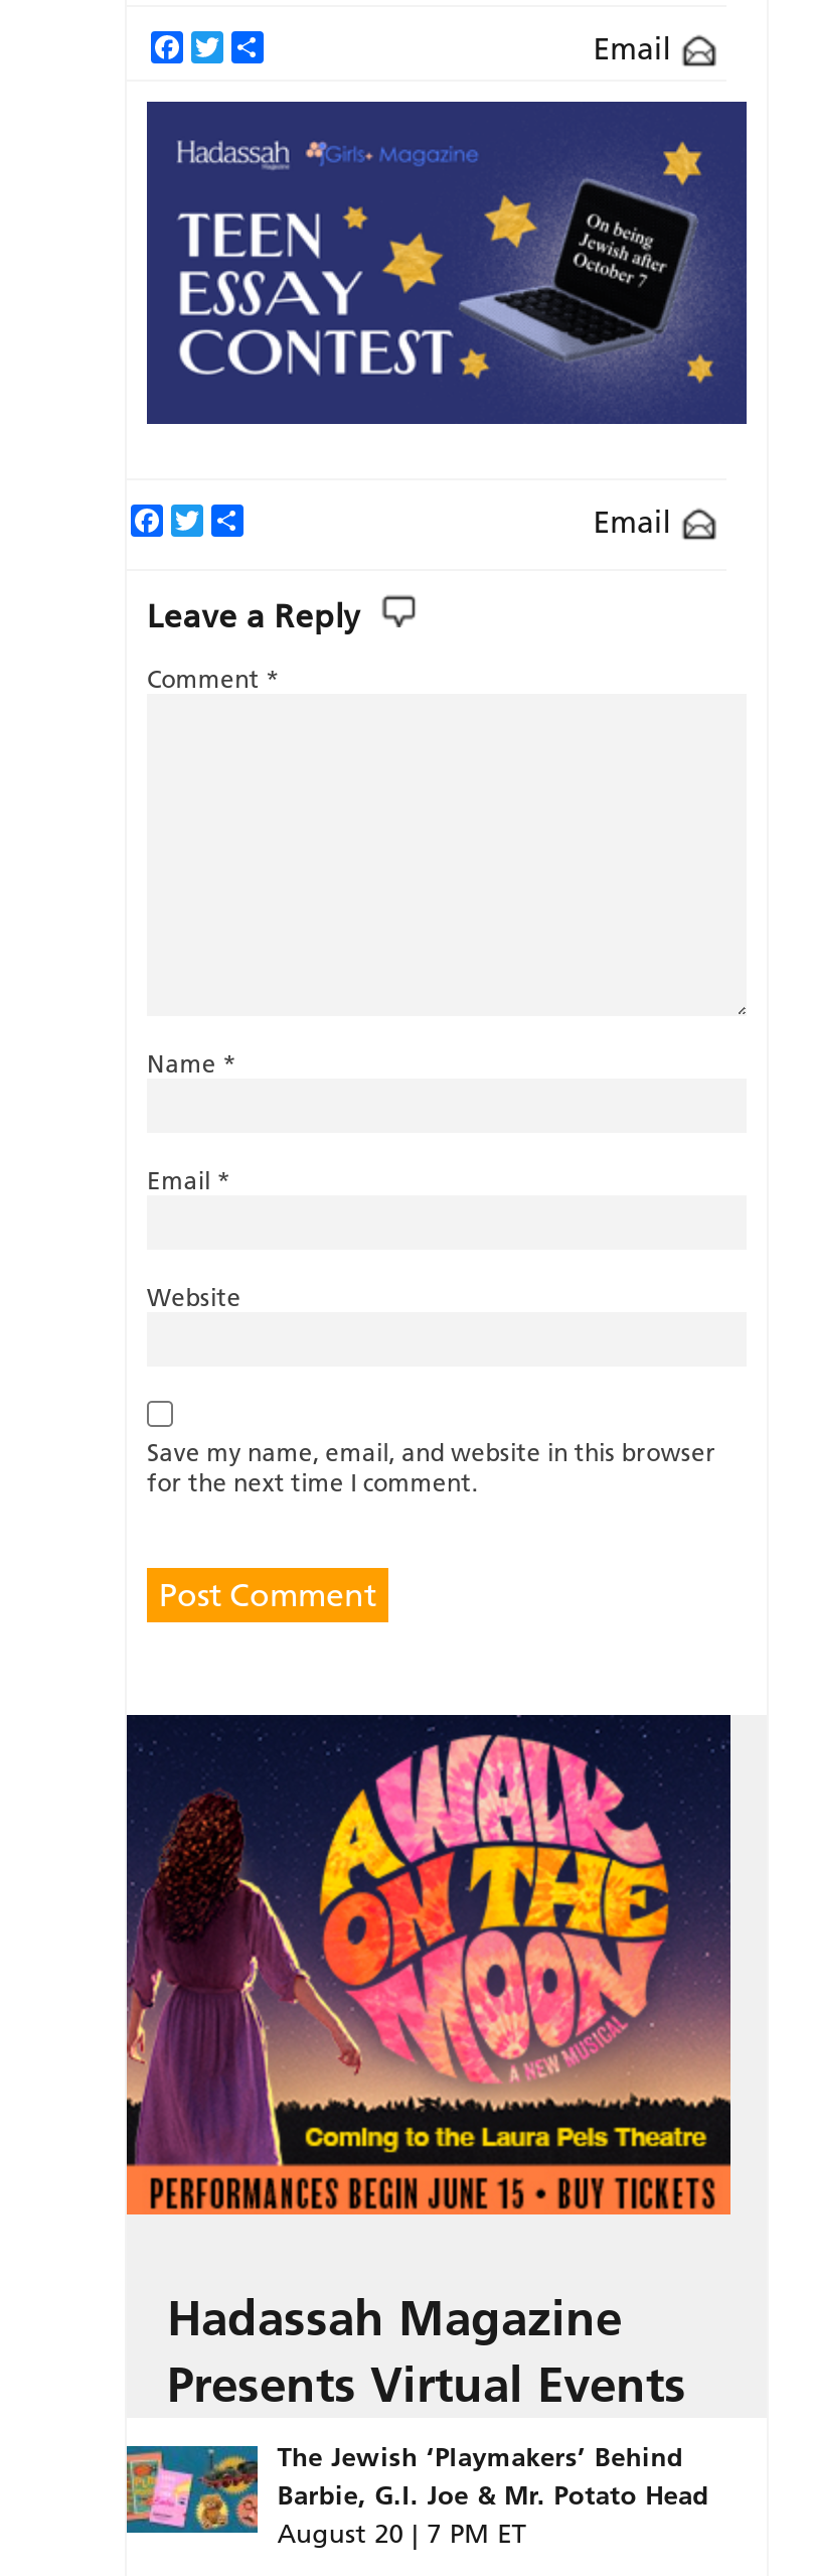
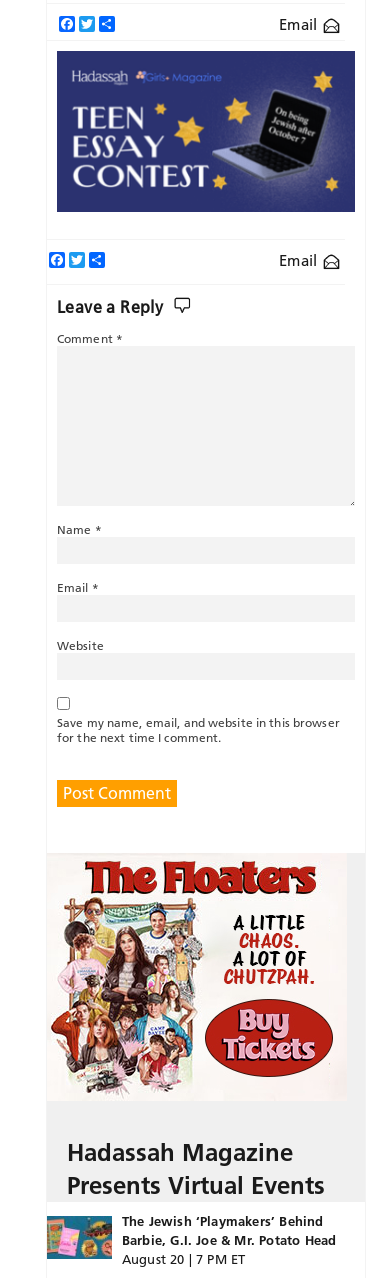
[125,1713,733,2216] [image] -> [47,852,347,1101] [image]

